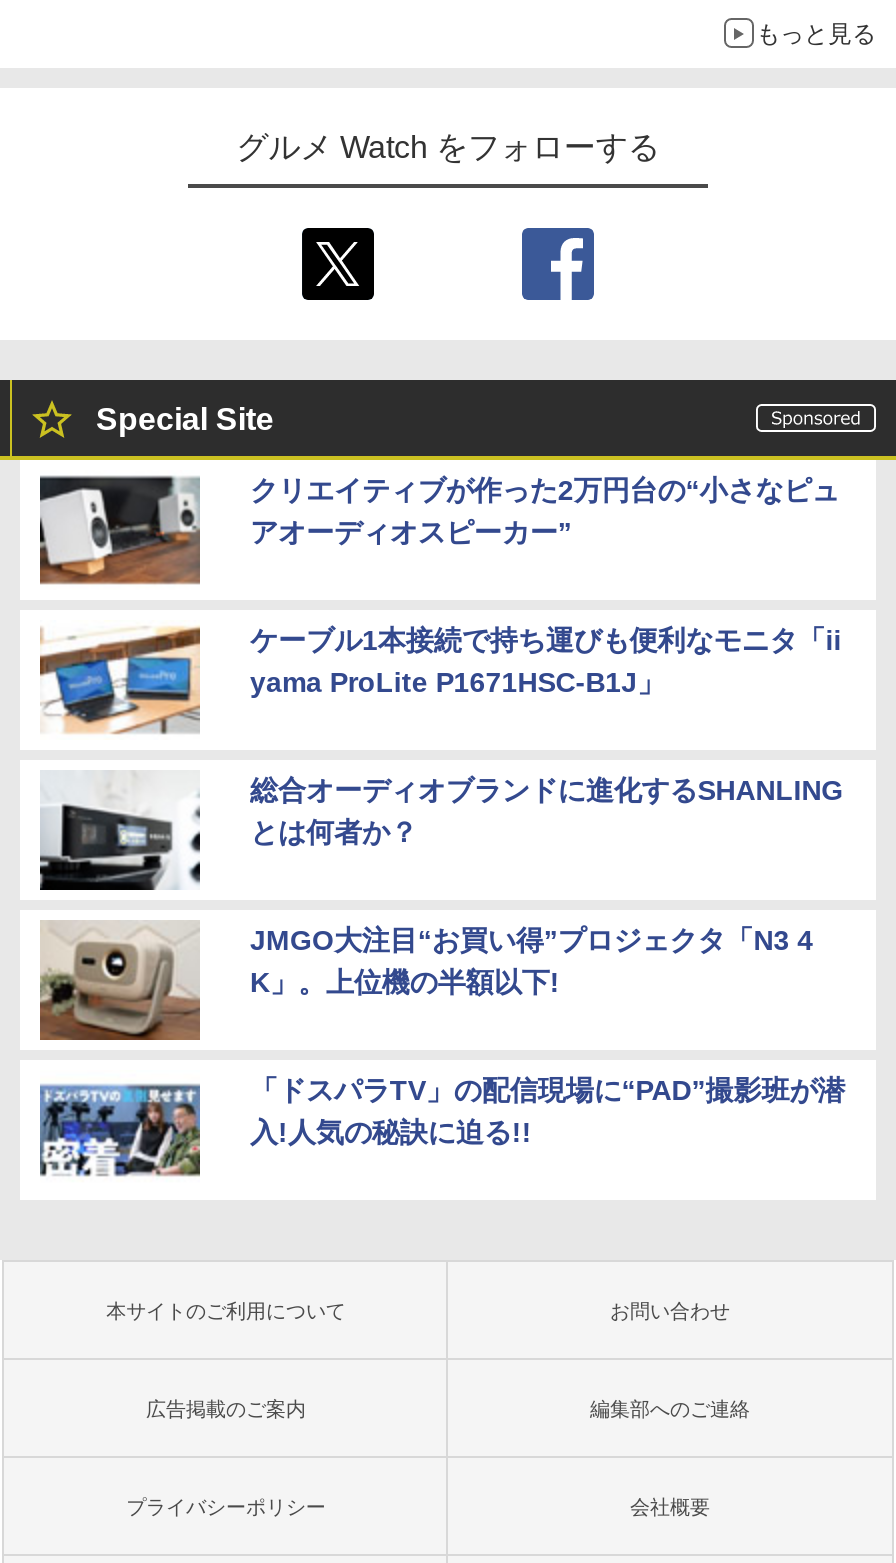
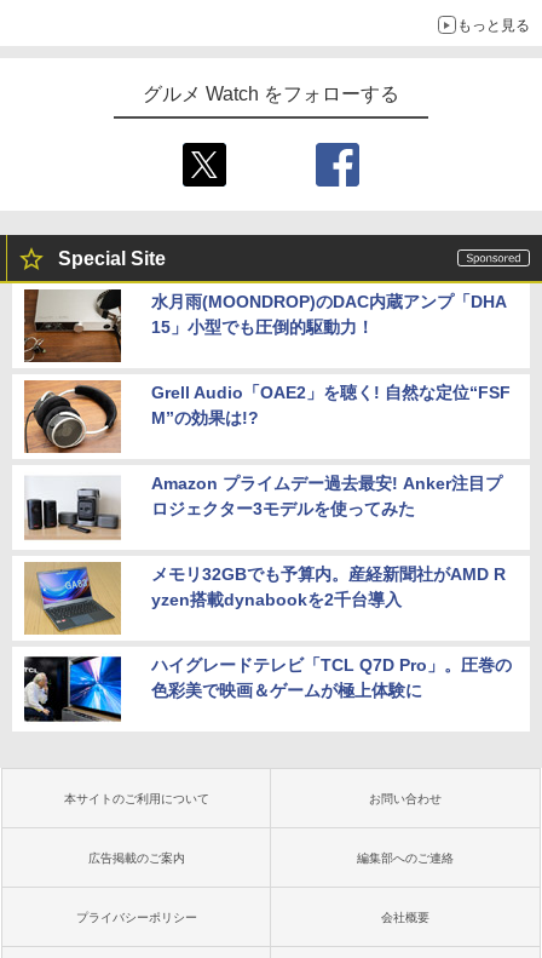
[38,470,839,590] [image] | クリエイティブが作った2万円台の“小さなピュ | アオーディオスピーカー” -> [23,288,506,363] [image] | 水月雨(MOONDROP)のDAC内蔵アンプ「DHA | 15」小型でも圧倒的駆動力！
[38,620,841,740] [image] | ケーブル1本接続で持ち運びも便利なモニタ「ii | yama ProLite P1671HSC-B1J」 -> [23,379,510,454] [image] | Grell Audio「OAE2」を聴く! 自然な定位“FSF | M”の効果は!?
[38,772,843,892] [image] | 総合オーディオブランドに進化するSHANLING | とは何者か？ -> [24,474,502,544] [image] | Amazon プライムデー過去最安! Anker注目プ | ロジェクター3モデルを使ってみた
[38,922,813,1042] [image] | JMGO大注目“お買い得”プロジェクタ「N3 4 | K」。上位機の半額以下! -> [24,562,505,636] [image] | メモリ32GBでも予算内。産経新聞社がAMD R | yzen搭載dynabookを2千台導入
[38,1075,845,1184] [image] | 「ドスパラTV」の配信現場に“PAD”撮影班が潜 | 入!人気の秘訣に迫る!! -> [23,655,511,723] [image] | ハイグレードテレビ「TCL Q7D Pro」。圧巻の | 色彩美で映画＆ゲームが極上体験に

